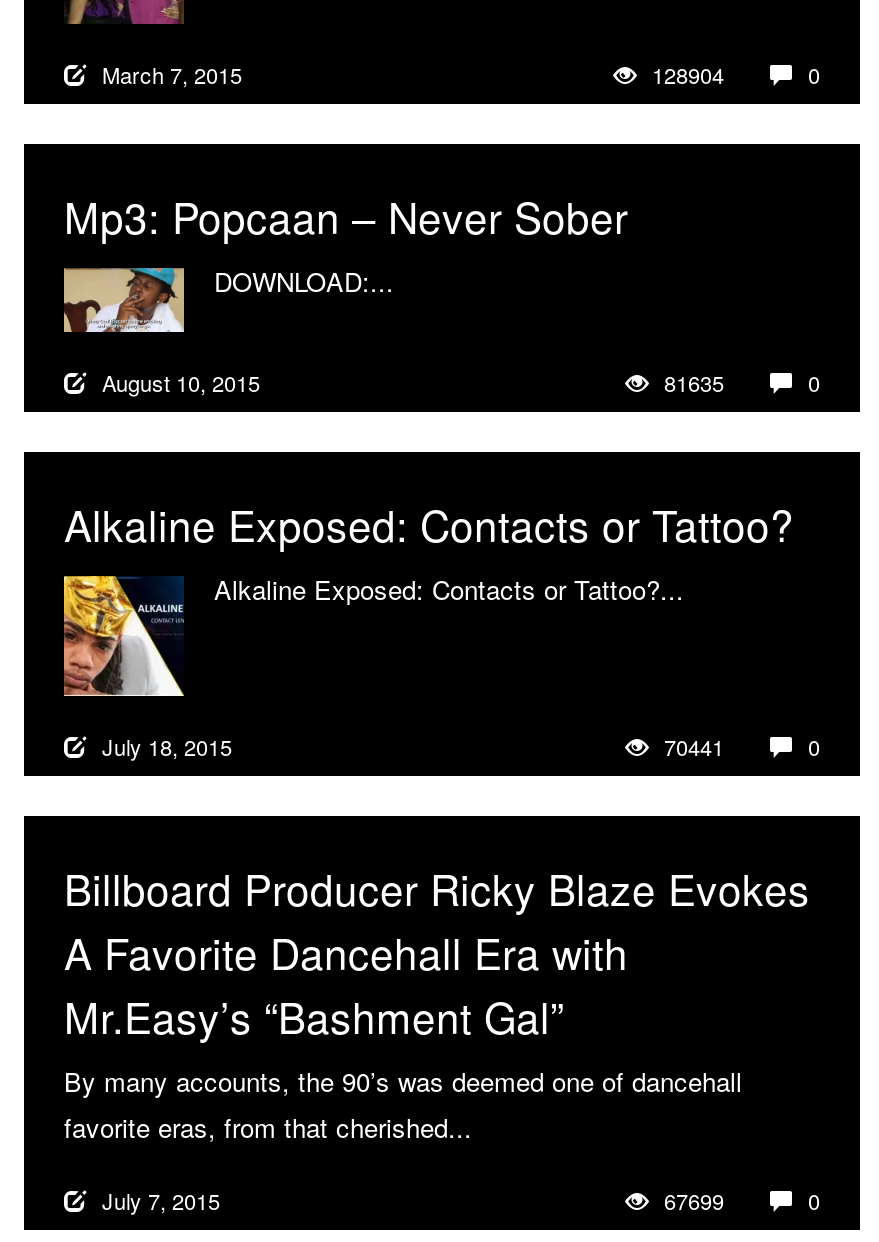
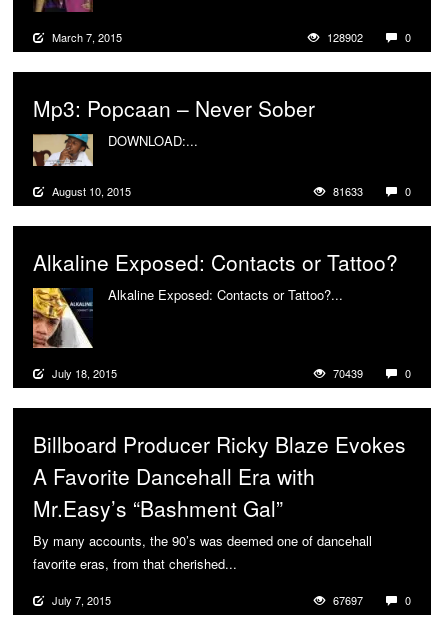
[646,57,730,89] 128904 -> [324,29,366,45] 128902
[658,367,730,399] 81635 -> [330,183,366,199] 81633
[658,731,730,763] 70441 -> [330,365,366,381] 70439
[658,1185,730,1217] 67699 -> [330,592,366,608] 67697

